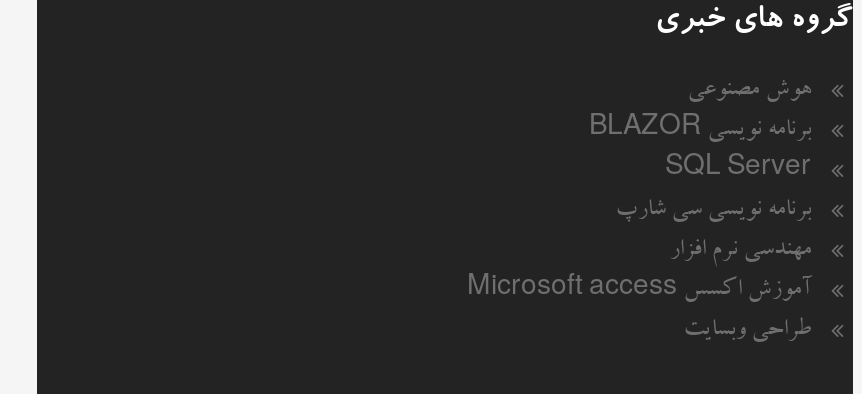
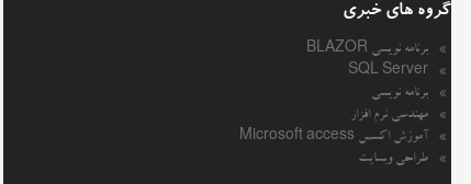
[687,78,811,106] هوش مصنوعی -> none
[615,198,811,226] برنامه نویسی سی شارپ -> [371,87,428,102] برنامه نویسی

